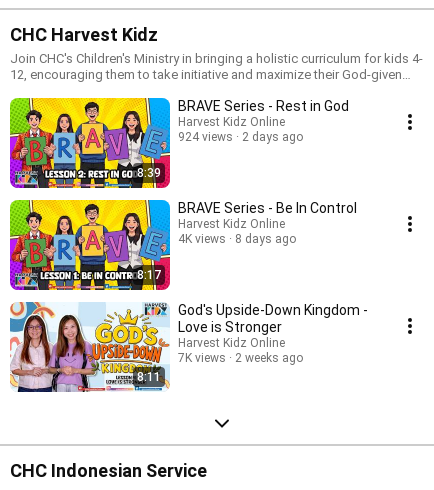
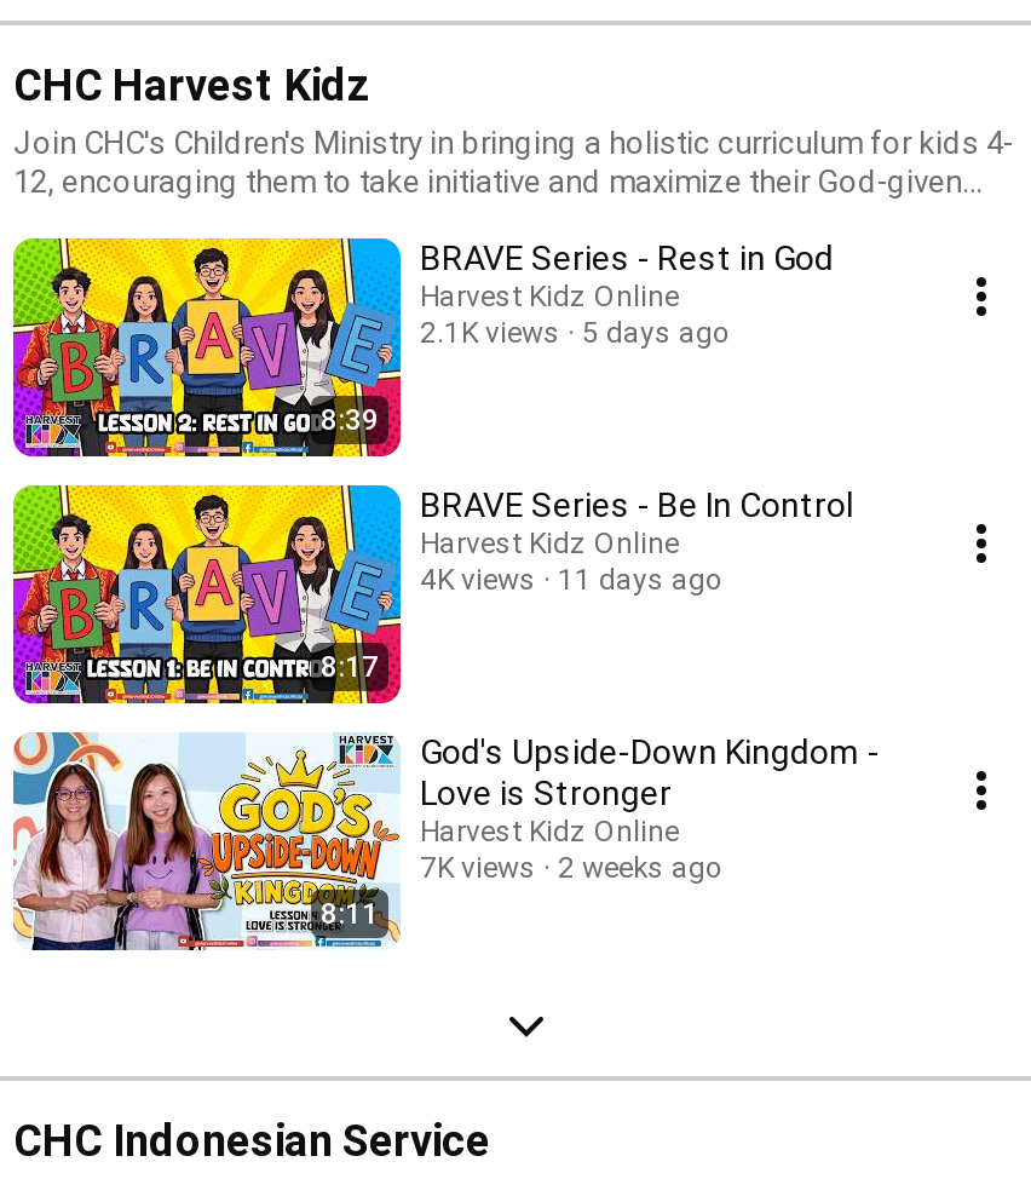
[178,130,233,144] 924 views -> [420,316,560,350] 2.1K views
[242,130,303,144] 2 days ago -> [582,316,730,350] 5 days ago
[178,232,296,246] 4K views 8 days ago -> [420,563,722,597] 4K views 11 days ago

